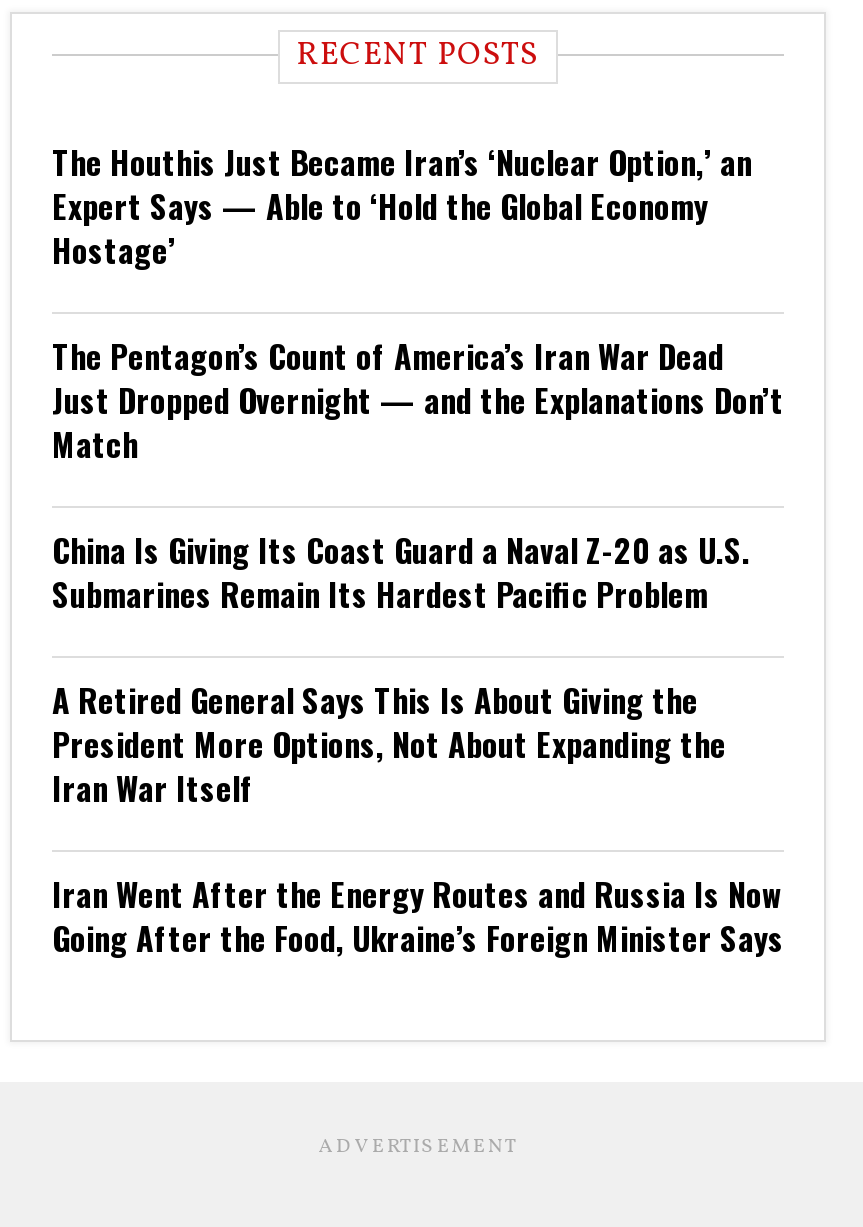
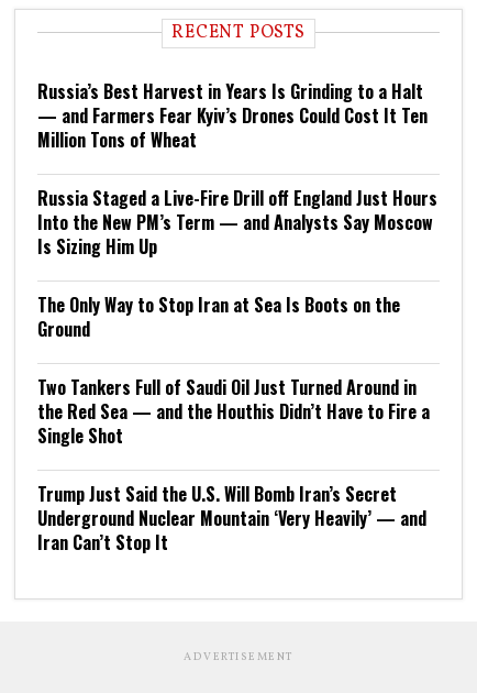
[52,139,752,275] The Houthis Just Became Iran’s ‘Nuclear Option,’ an | Expert Says — Able to ‘Hold the Global Economy | Hostage’ -> [37,78,428,153] Russia’s Best Harvest in Years Is Grinding to a Halt | — and Farmers Fear Kyiv’s Drones Could Cost It Ten | Million Tons of Wheat
[52,333,784,469] The Pentagon’s Count of America’s Iran War Dead | Just Dropped Overnight — and the Explanations Don’t | Match -> [37,185,437,260] Russia Staged a Live-Fire Drill off England Just Hours | Into the New PM’s Term — and Analysts Say Moscow | Is Sizing Him Up
[52,527,750,619] China Is Giving Its Coast Guard a Naval Z-20 as U.S. | Submarines Remain Its Hardest Pacific Problem -> [37,292,400,342] The Only Way to Stop Iran at Sea Is Boots on the | Ground
[52,677,726,813] A Retired General Says This Is About Giving the | President More Options, Not About Expanding the | Iran War Itself -> [37,374,430,449] Two Tankers Full of Saudi Oil Just Turned Around in | the Red Sea — and the Houthis Didn’t Have to Fire a | Single Shot
[52,871,784,963] Iran Went After the Energy Routes and Russia Is Now | Going After the Food, Ukraine’s Foreign Minister Says -> [37,481,426,556] Trump Just Said the U.S. Will Bomb Iran’s Secret | Underground Nuclear Mountain ‘Very Heavily’ — and | Iran Can’t Stop It

